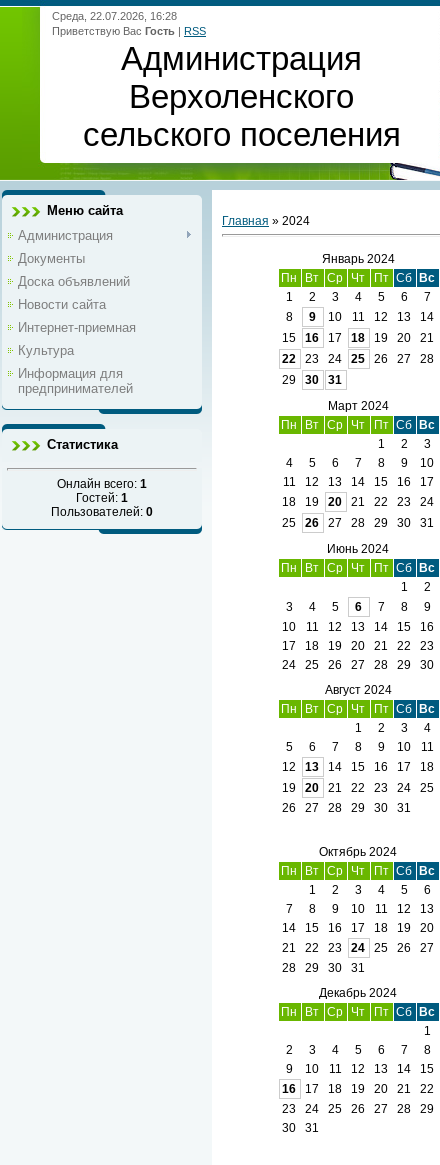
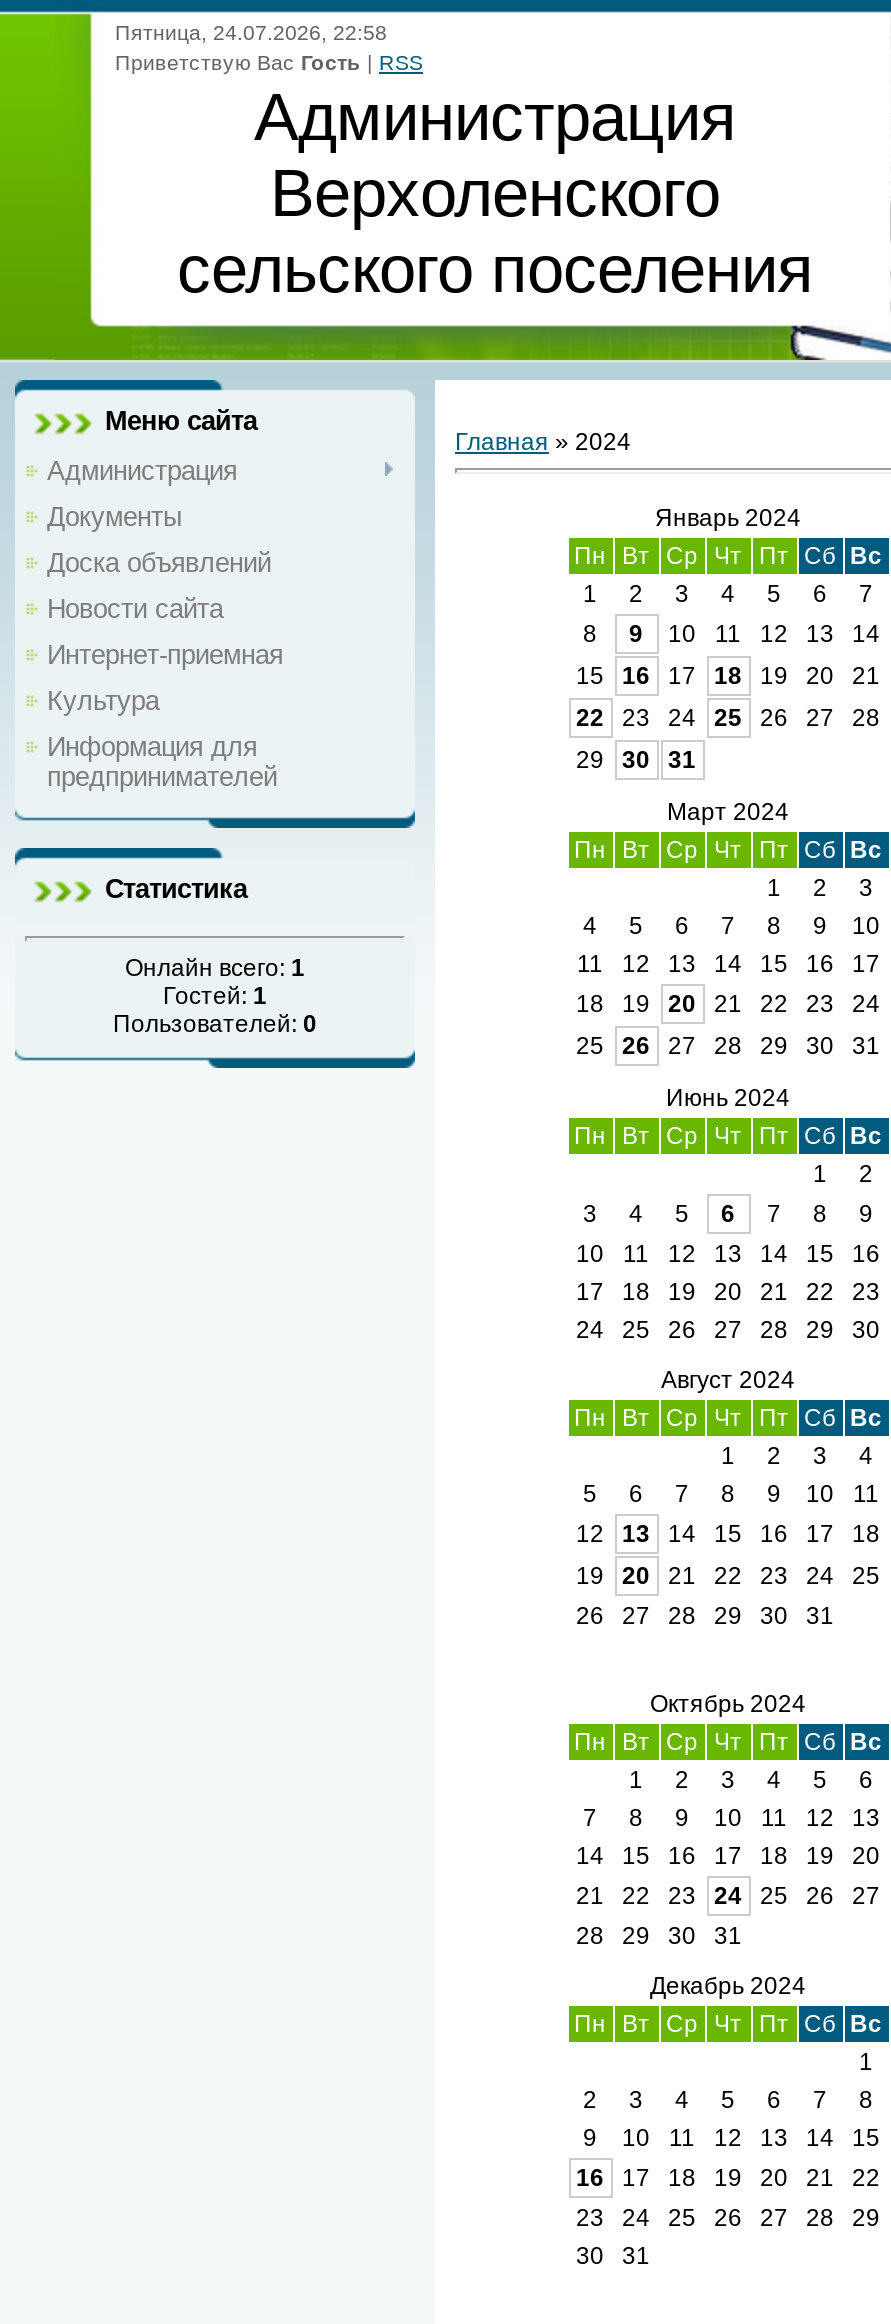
[52,10,177,22] Среда, 22.07.2026, 16:28 -> [115,20,387,44] Пятница, 24.07.2026, 22:58

